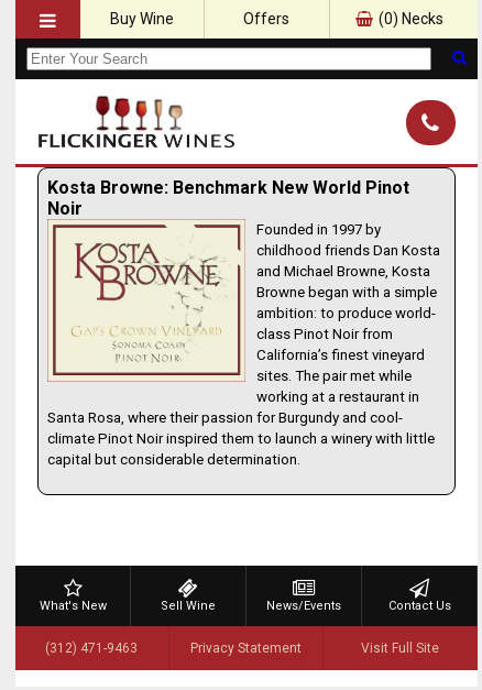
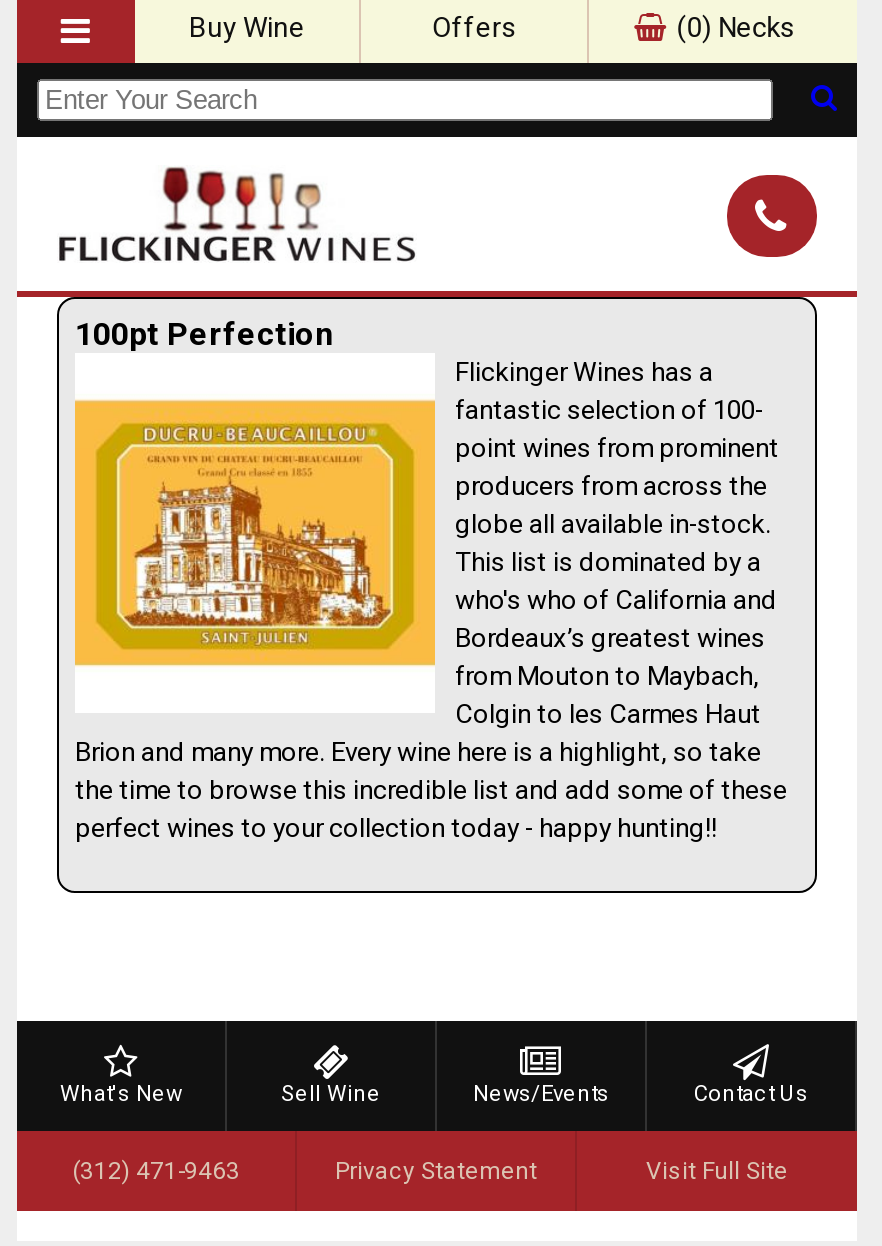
[47,177,440,468] [image] | Kosta Browne: Benchmark New World Pinot | Noir | Founded in 1997 by | childhood friends Dan Kosta | and Michael Browne, Kosta | Browne began with a simple | ambition: to produce world- | class Pinot Noir from | California’s finest vineyard | sites. The pair met while | working at a restaurant in | Santa Rosa, where their passion for Burgundy and cool- | climate Pinot Noir inspired them to launch a winery with little | capital but considerable determination. -> [75,315,787,843] [image] | 100pt Perfection | Flickinger Wines has a | fantastic selection of 100- | point wines from prominent | producers from across the | globe all available in-stock. | This list is dominated by a | who's who of California and | Bordeaux’s greatest wines | from Mouton to Maybach, | Colgin to les Carmes Haut | Brion and many more. Every wine here is a highlight, so take | the time to browse this incredible list and add some of these | perfect wines to your collection today - happy hunting!!

